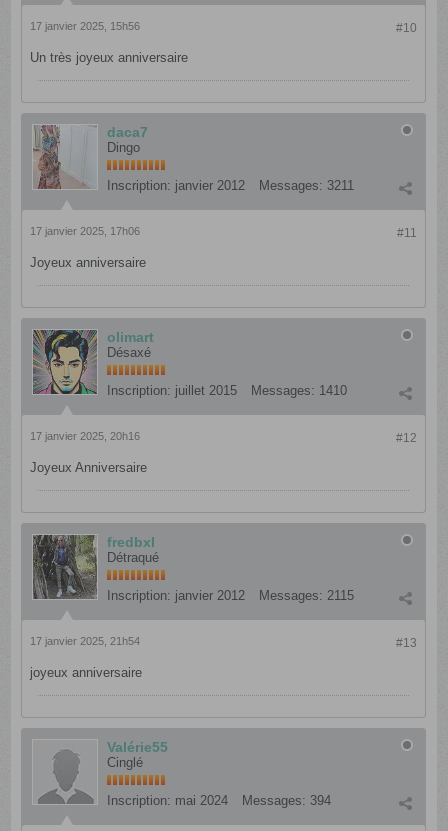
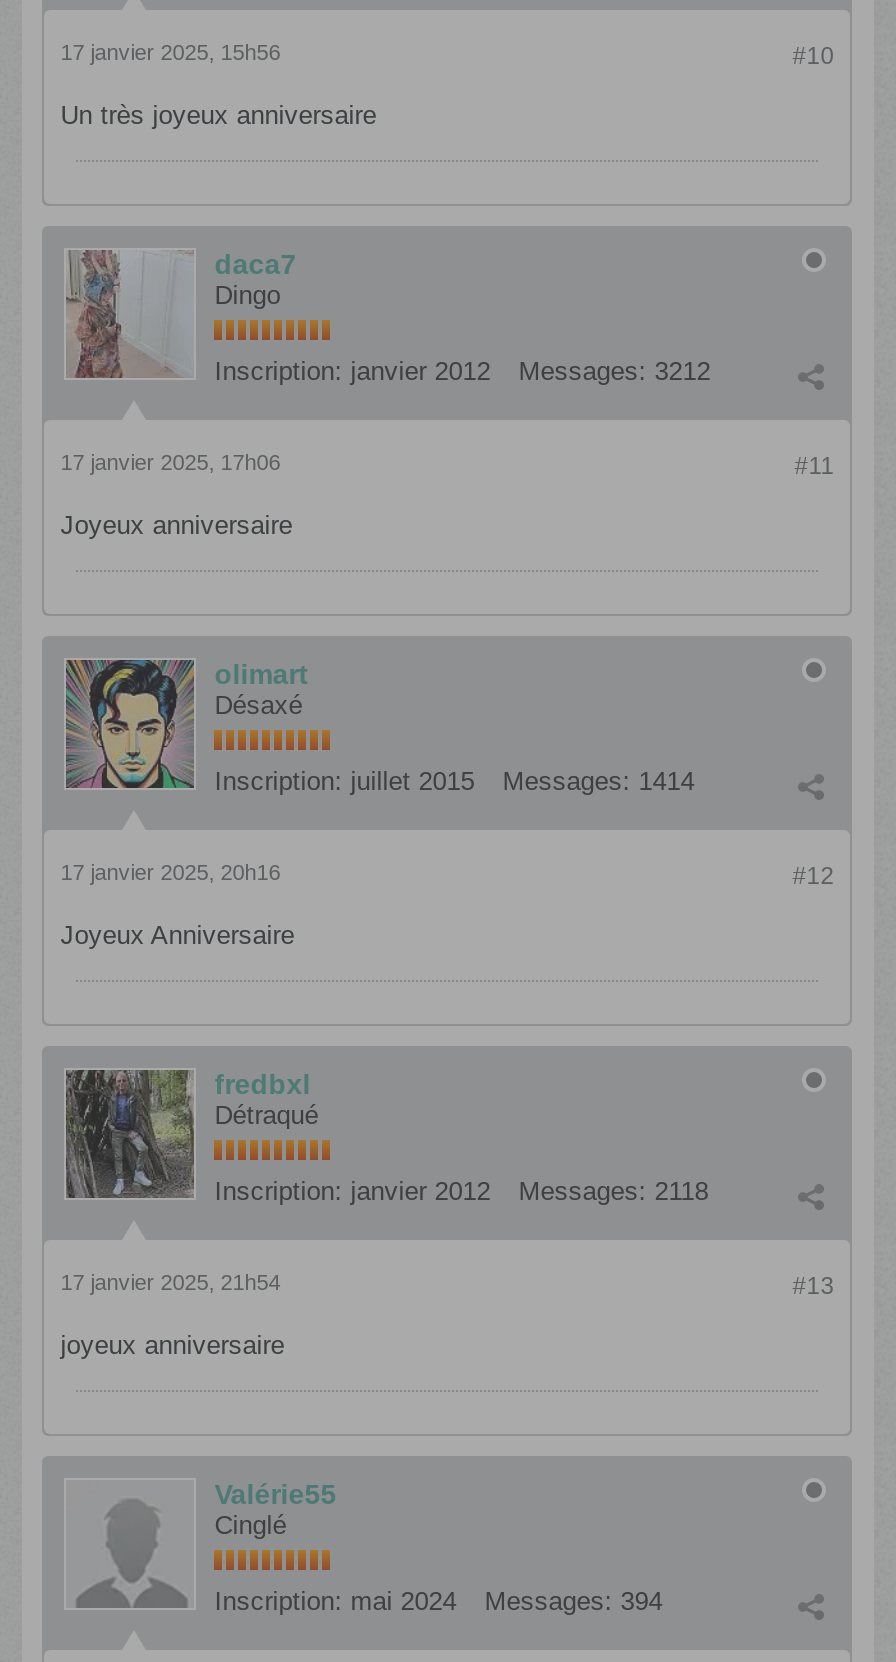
[107,178,354,193] Inscription: janvier 2012 Messages: 3211 -> [214,357,710,387] Inscription: janvier 2012 Messages: 3212
[107,383,347,398] Inscription: juillet 2015 Messages: 1410 -> [214,767,694,797] Inscription: juillet 2015 Messages: 1414
[107,588,354,603] Inscription: janvier 2012 Messages: 2115 -> [214,1177,708,1207] Inscription: janvier 2012 Messages: 2118

